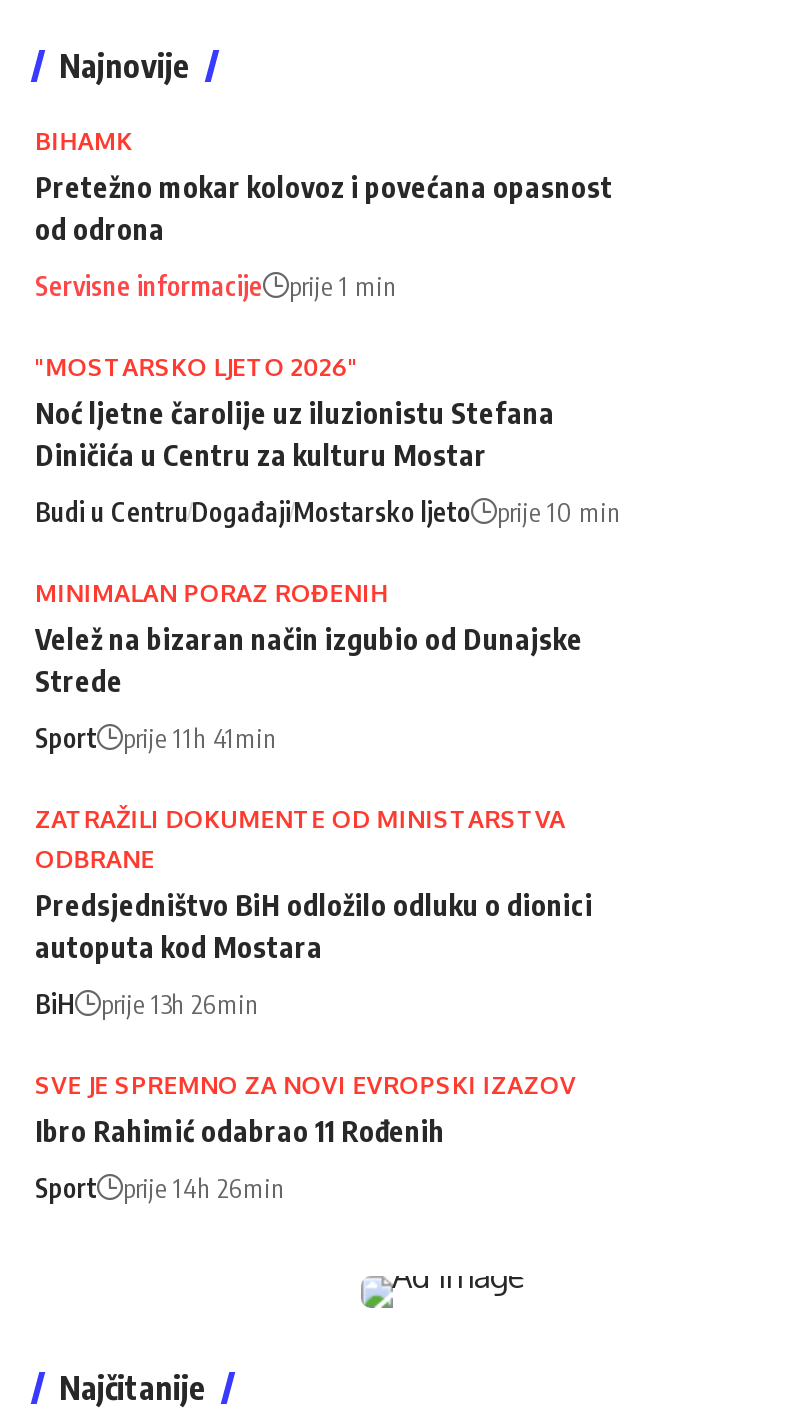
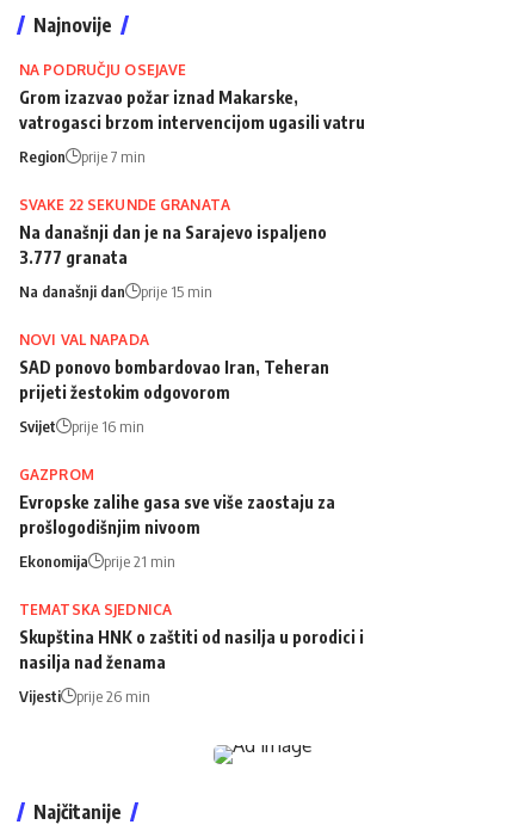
[35,125,613,245] BIHAMK | Pretežno mokar kolovoz i povećana opasnost | od odrona -> [19,60,365,132] NA PODRUČJU OSEJAVE | Grom izazvao požar iznad Makarske, | vatrogasci brzom intervencijom ugasili vatru
[35,269,397,301] Servisne informacije | prije 1 min -> [19,146,146,165] Region | prije 7 min
[35,351,555,471] "MOSTARSKO LJETO 2026" | Noć ljetne čarolije uz iluzionistu Stefana | Diničića u Centru za kulturu Mostar -> [19,195,327,267] SVAKE 22 SEKUNDE GRANATA | Na današnji dan je na Sarajevo ispaljeno | 3.777 granata
[35,495,621,527] Budi u Centru DogađajiMostarsko ljeto | prije 10 min -> [19,281,212,300] Na današnji dan | prije 15 min
[35,577,583,697] MINIMALAN PORAZ ROĐENIH | Velež na bizaran način izgubio od Dunajske | Strede -> [19,330,329,402] NOVI VAL NAPADA | SAD ponovo bombardovao Iran, Teheran | prijeti žestokim odgovorom
[35,721,277,753] Sport | prije 11h 41min -> [19,416,144,435] Svijet | prije 16 min
[35,803,593,963] ZATRAŽILI DOKUMENTE OD MINISTARSTVA | ODBRANE | Predsjedništvo BiH odložilo odluku o dionici | autoputa kod Mostara -> [19,465,335,537] GAZPROM | Evropske zalihe gasa sve više zaostaju za | prošlogodišnjim nivoom
[35,987,259,1019] BiH | prije 13h 26min -> [19,551,175,570] Ekonomija | prije 21 min
[35,1069,576,1147] SVE JE SPREMNO ZA NOVI EVROPSKI IZAZOV | Ibro Rahimić odabrao 11 Rođenih -> [19,600,364,672] TEMATSKA SJEDNICA | Skupština HNK o zaštiti od nasilja u porodici i | nasilja nad ženama
[35,1171,285,1203] Sport | prije 14h 26min -> [19,686,150,705] Vijesti | prije 26 min

